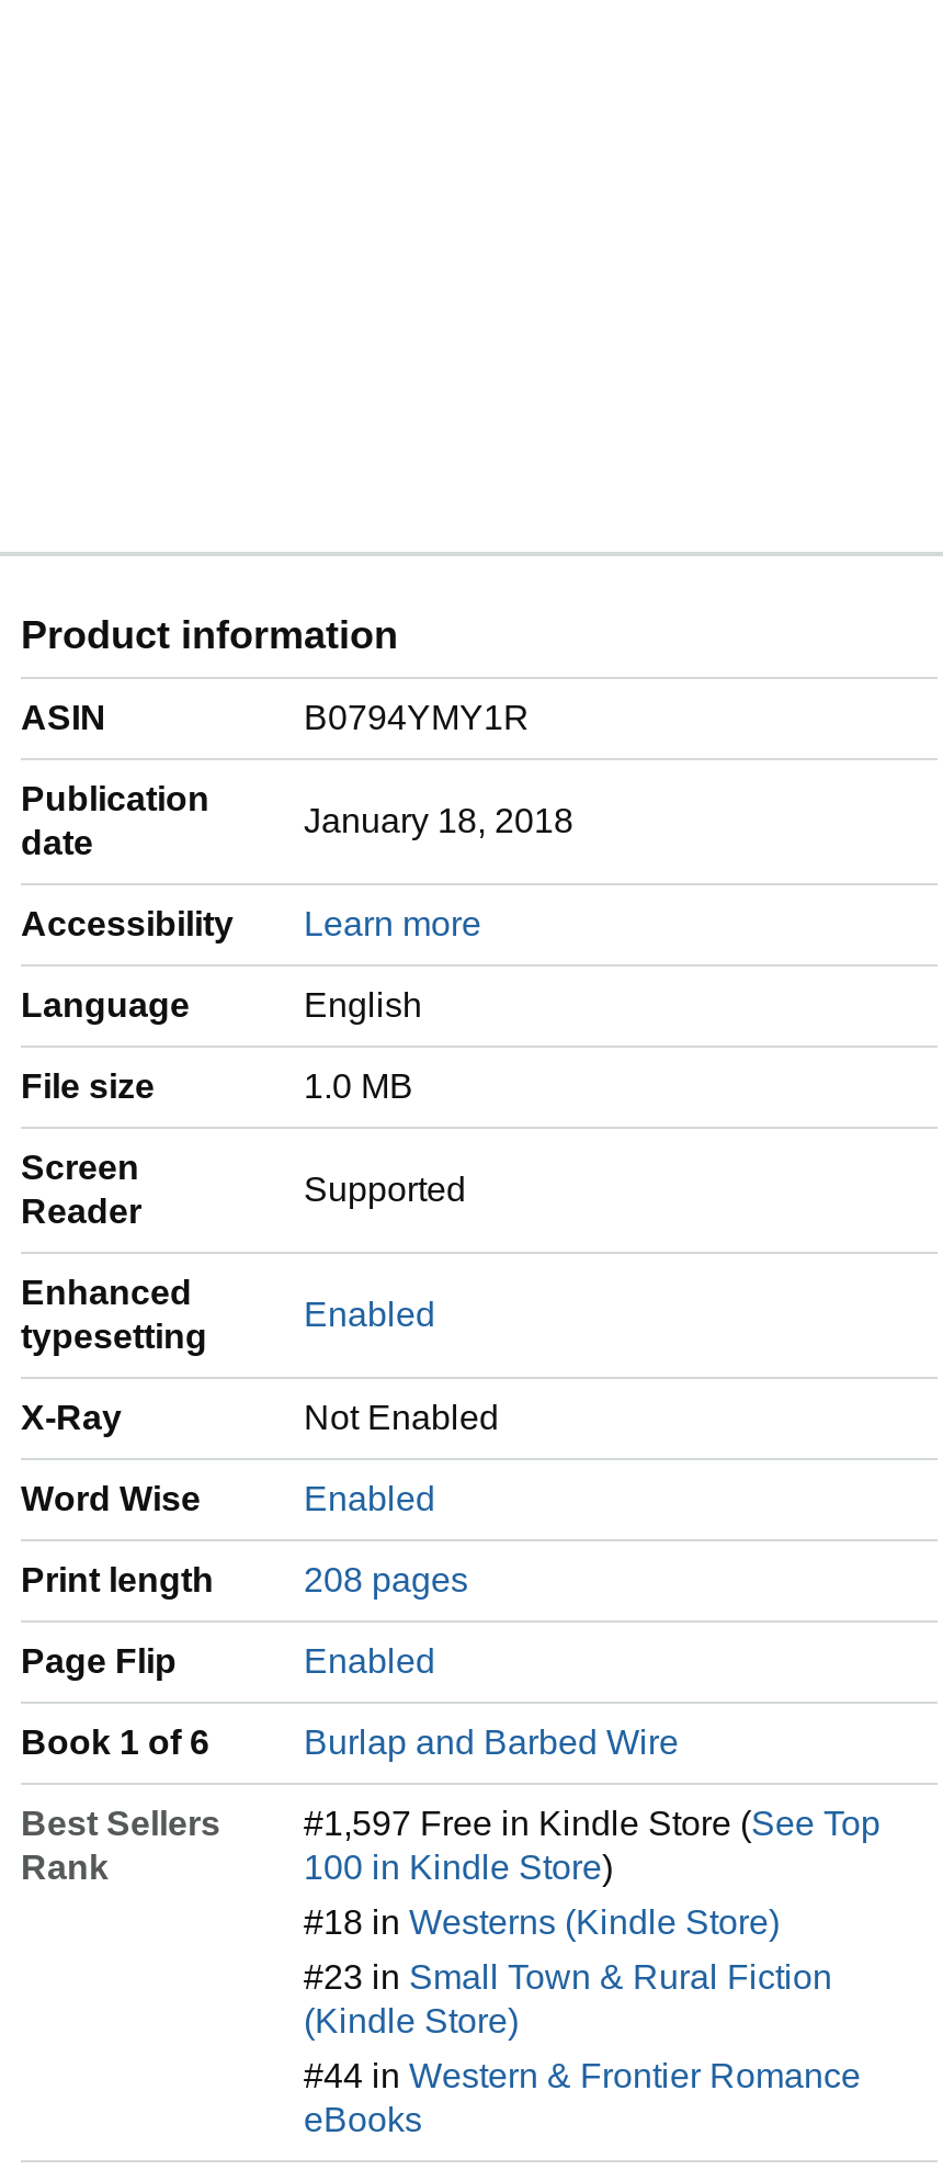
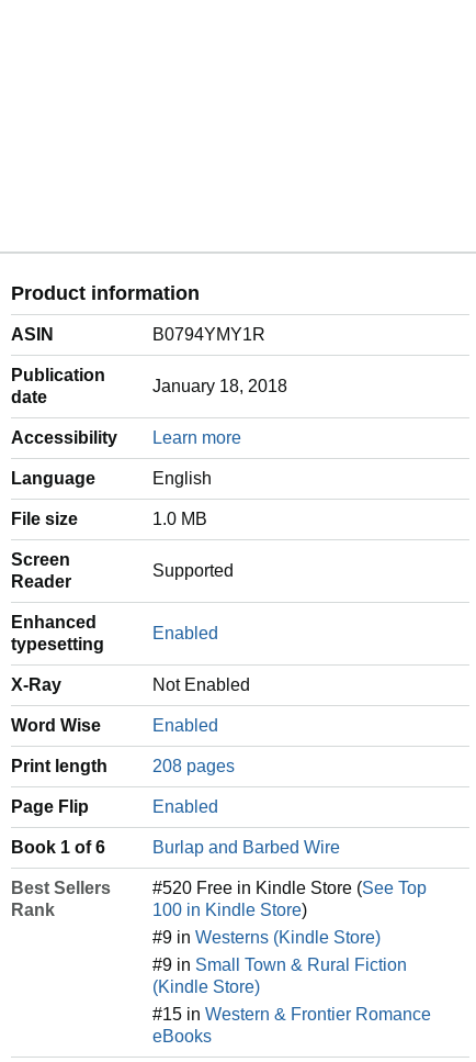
[304,1806,880,1843] #1,597 Free in Kindle Store (See Top -> [152,879,427,897] #520 Free in Kindle Store (See Top
[304,1905,780,1942] #18 in Westerns (Kindle Store) -> [152,928,381,947] #9 in Westerns (Kindle Store)
[304,1960,832,1997] #23 in Small Town & Rural Fiction -> [152,956,407,974] #9 in Small Town & Rural Fiction
[304,2058,861,2096] #44 in Western & Frontier Romance -> [152,1005,431,1024] #15 in Western & Frontier Romance

